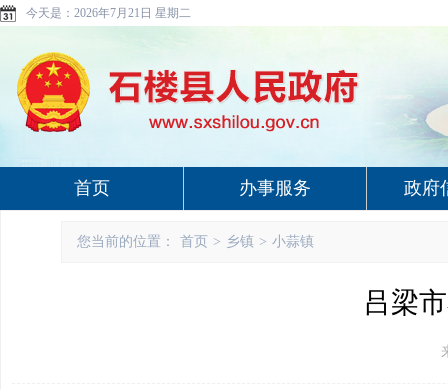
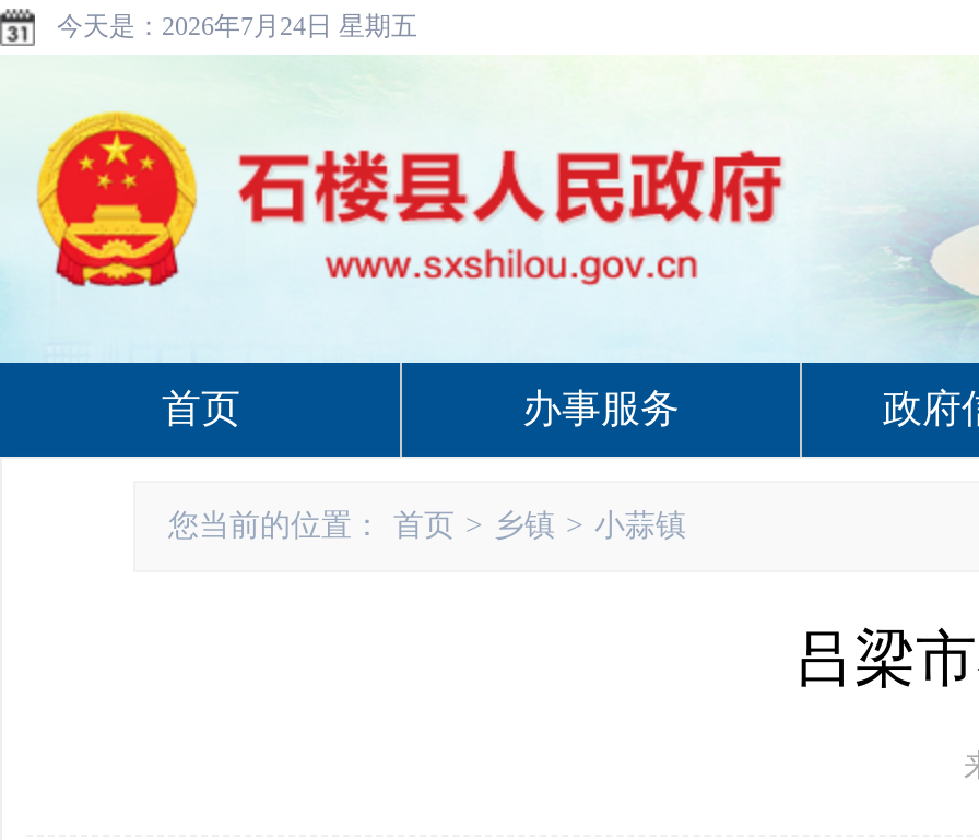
[26,6,191,20] 今天是：2026年7月21日 星期二 -> [57,11,417,42] 今天是：2026年7月24日 星期五

